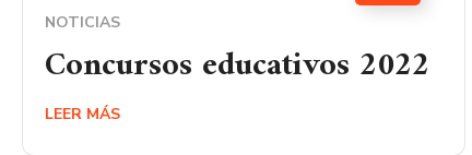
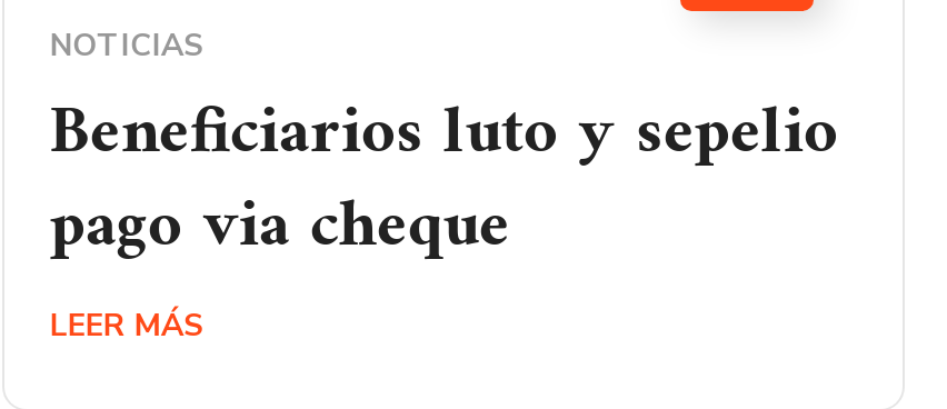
[45,37,430,95] Concursos educativos 2022 -> [50,75,839,286] Beneficiarios luto y sepelio | pago via cheque

